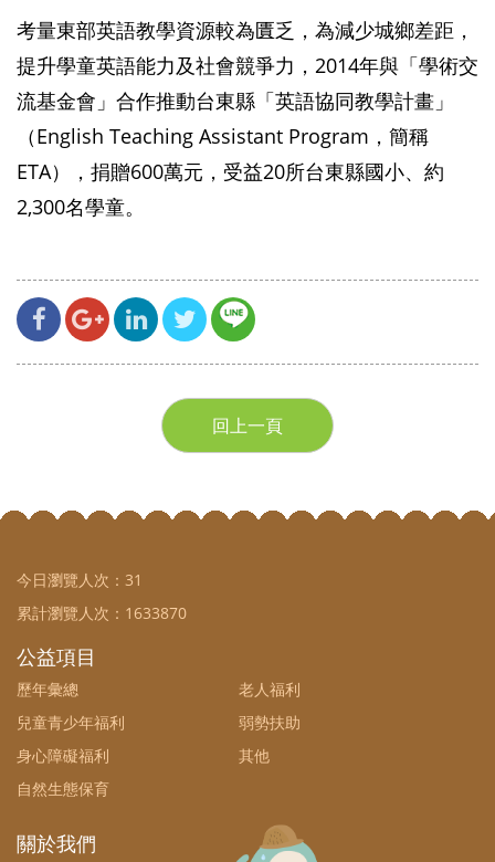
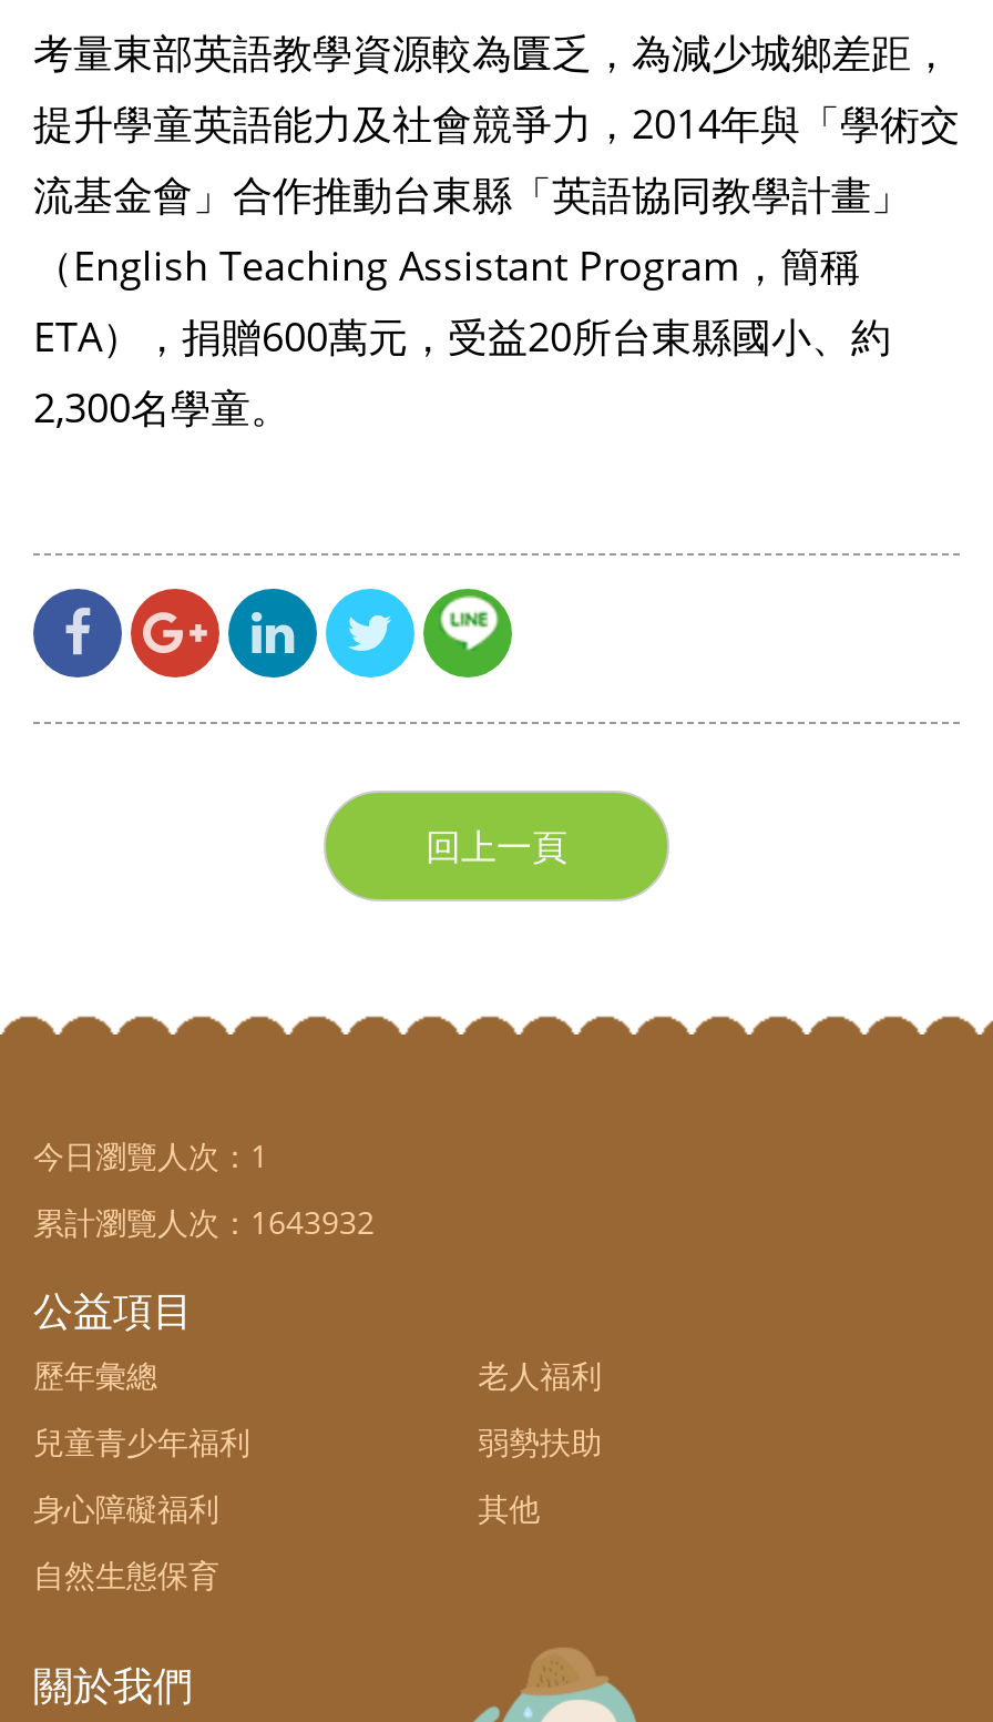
[17,569,143,590] 今日瀏覽人次：31 -> [33,1135,268,1177] 今日瀏覽人次：1
[17,603,187,624] 累計瀏覽人次：1633870 -> [33,1202,375,1244] 累計瀏覽人次：1643932

